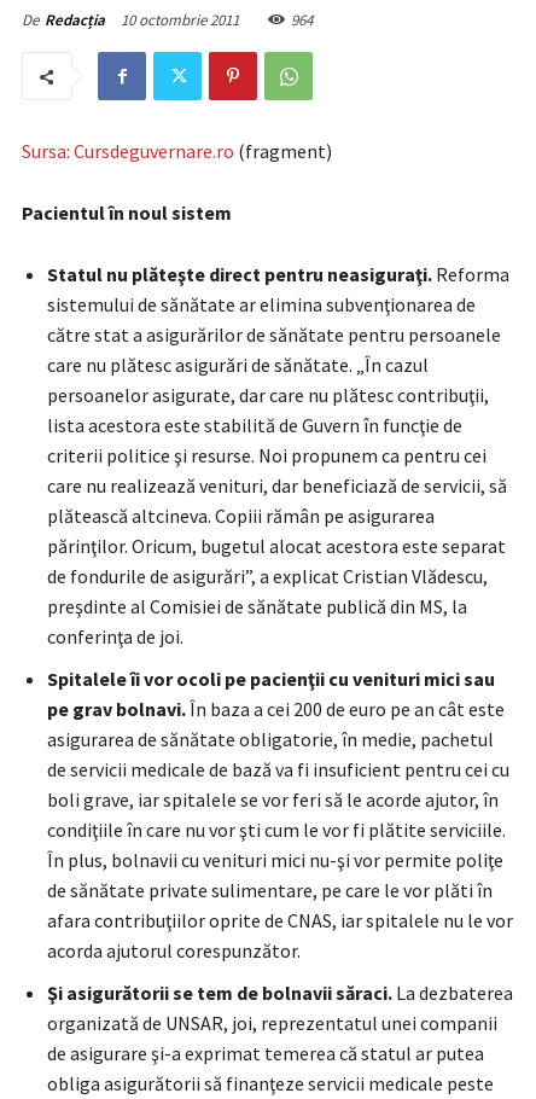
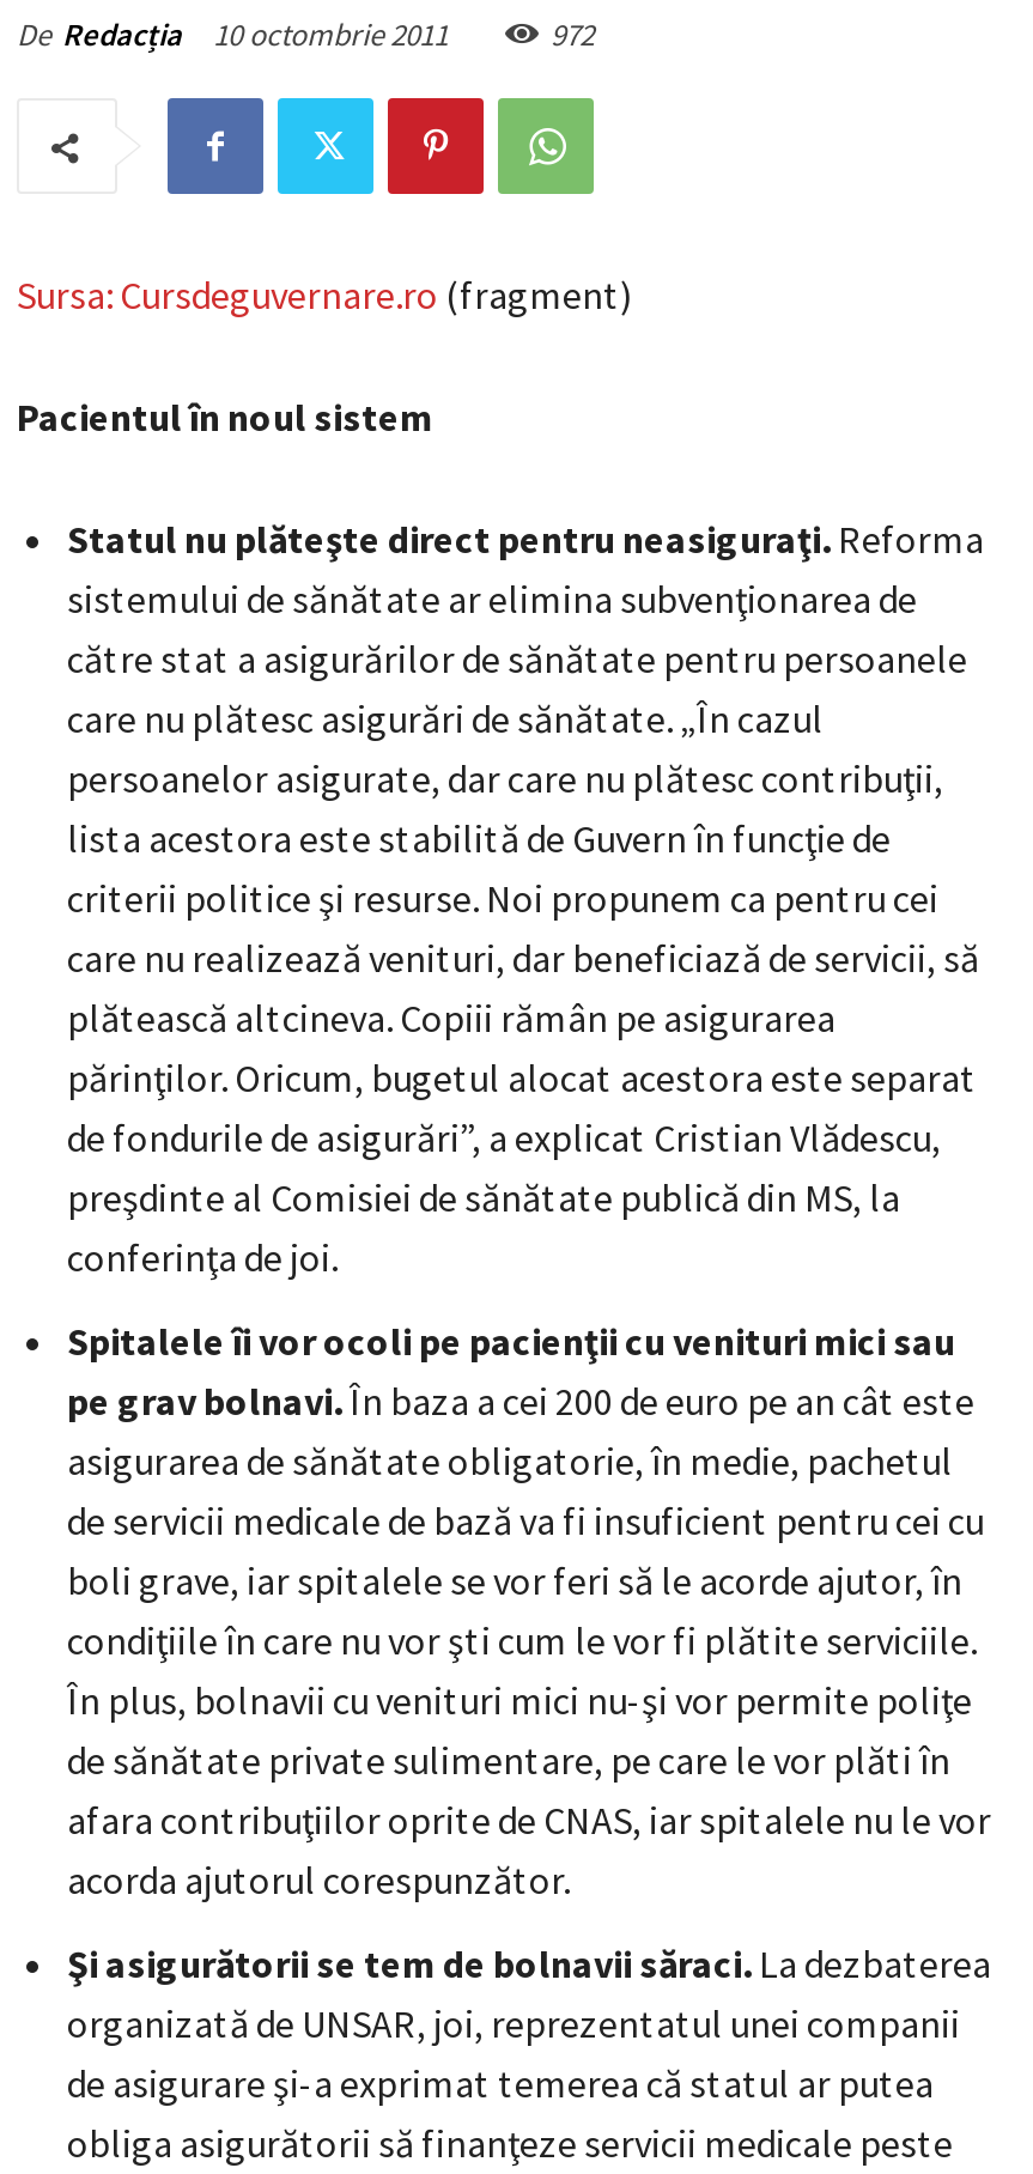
[291,10,313,30] 964 -> [551,14,594,55] 972

